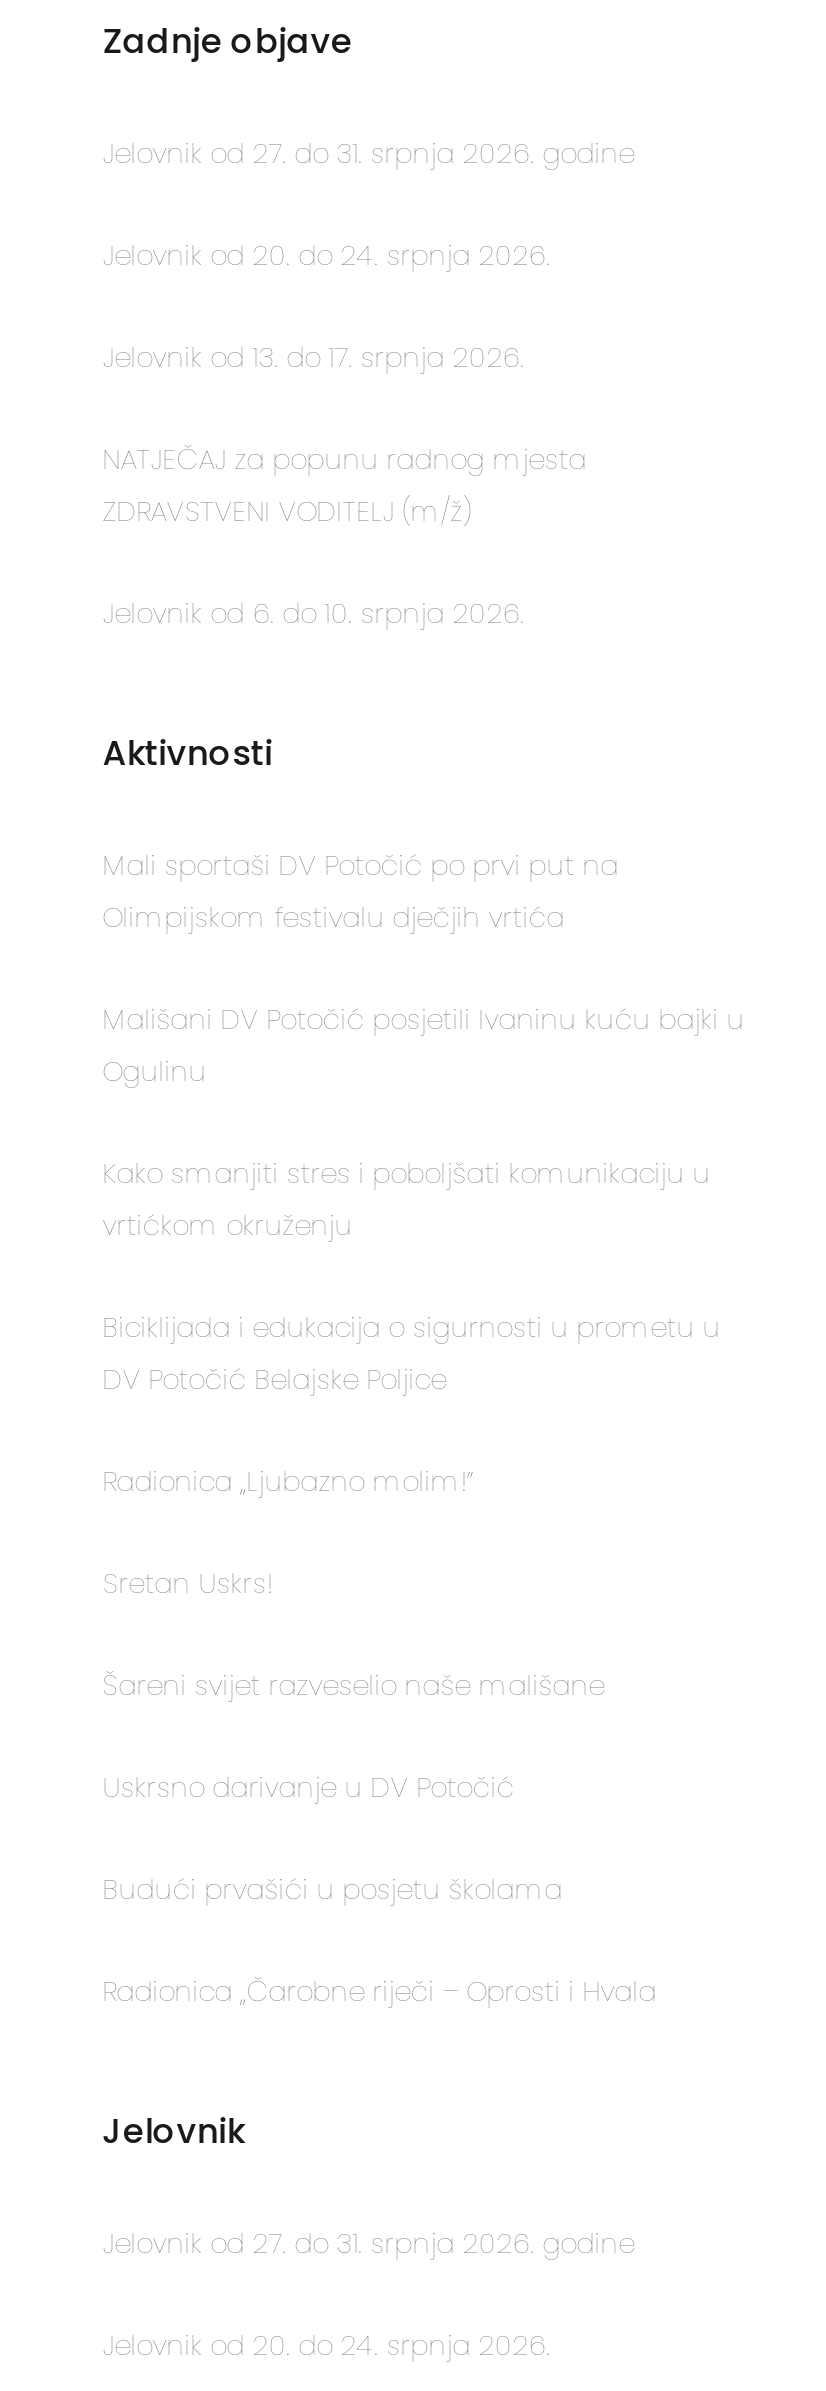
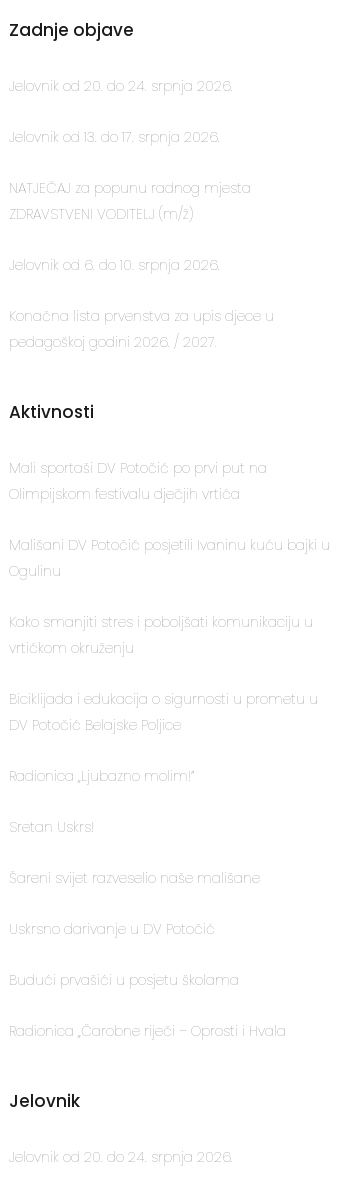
[103,134,635,174] Jelovnik od 27. do 31. srpnja 2026. godine -> none
moved [103,236,587,634] -> [9,76,251,275]: Jelovnik od 20. do 24. srpnja 2026. | Jelovnik od 13. do 17. srpnja 2026. | NATJEČAJ za popunu radnog mjesta | ZDRAVSTVENI VODITELJ (m/ž) | Jelovnik od 6. do 10. srpnja 2026.
none -> [9,306,274,352] Konačna lista prvenstva za upis djece u | pedagoškoj godini 2026. / 2027.
moved [103,730,745,2156] -> [9,400,330,1113]: Aktivnosti | Mali sportaši DV Potočić po prvi put na | Olimpijskom festivalu dječjih vrtića | ... | Radionica „Čarobne riječi – Oprosti i Hvala | Jelovnik
[103,2224,635,2264] Jelovnik od 27. do 31. srpnja 2026. godine -> none

